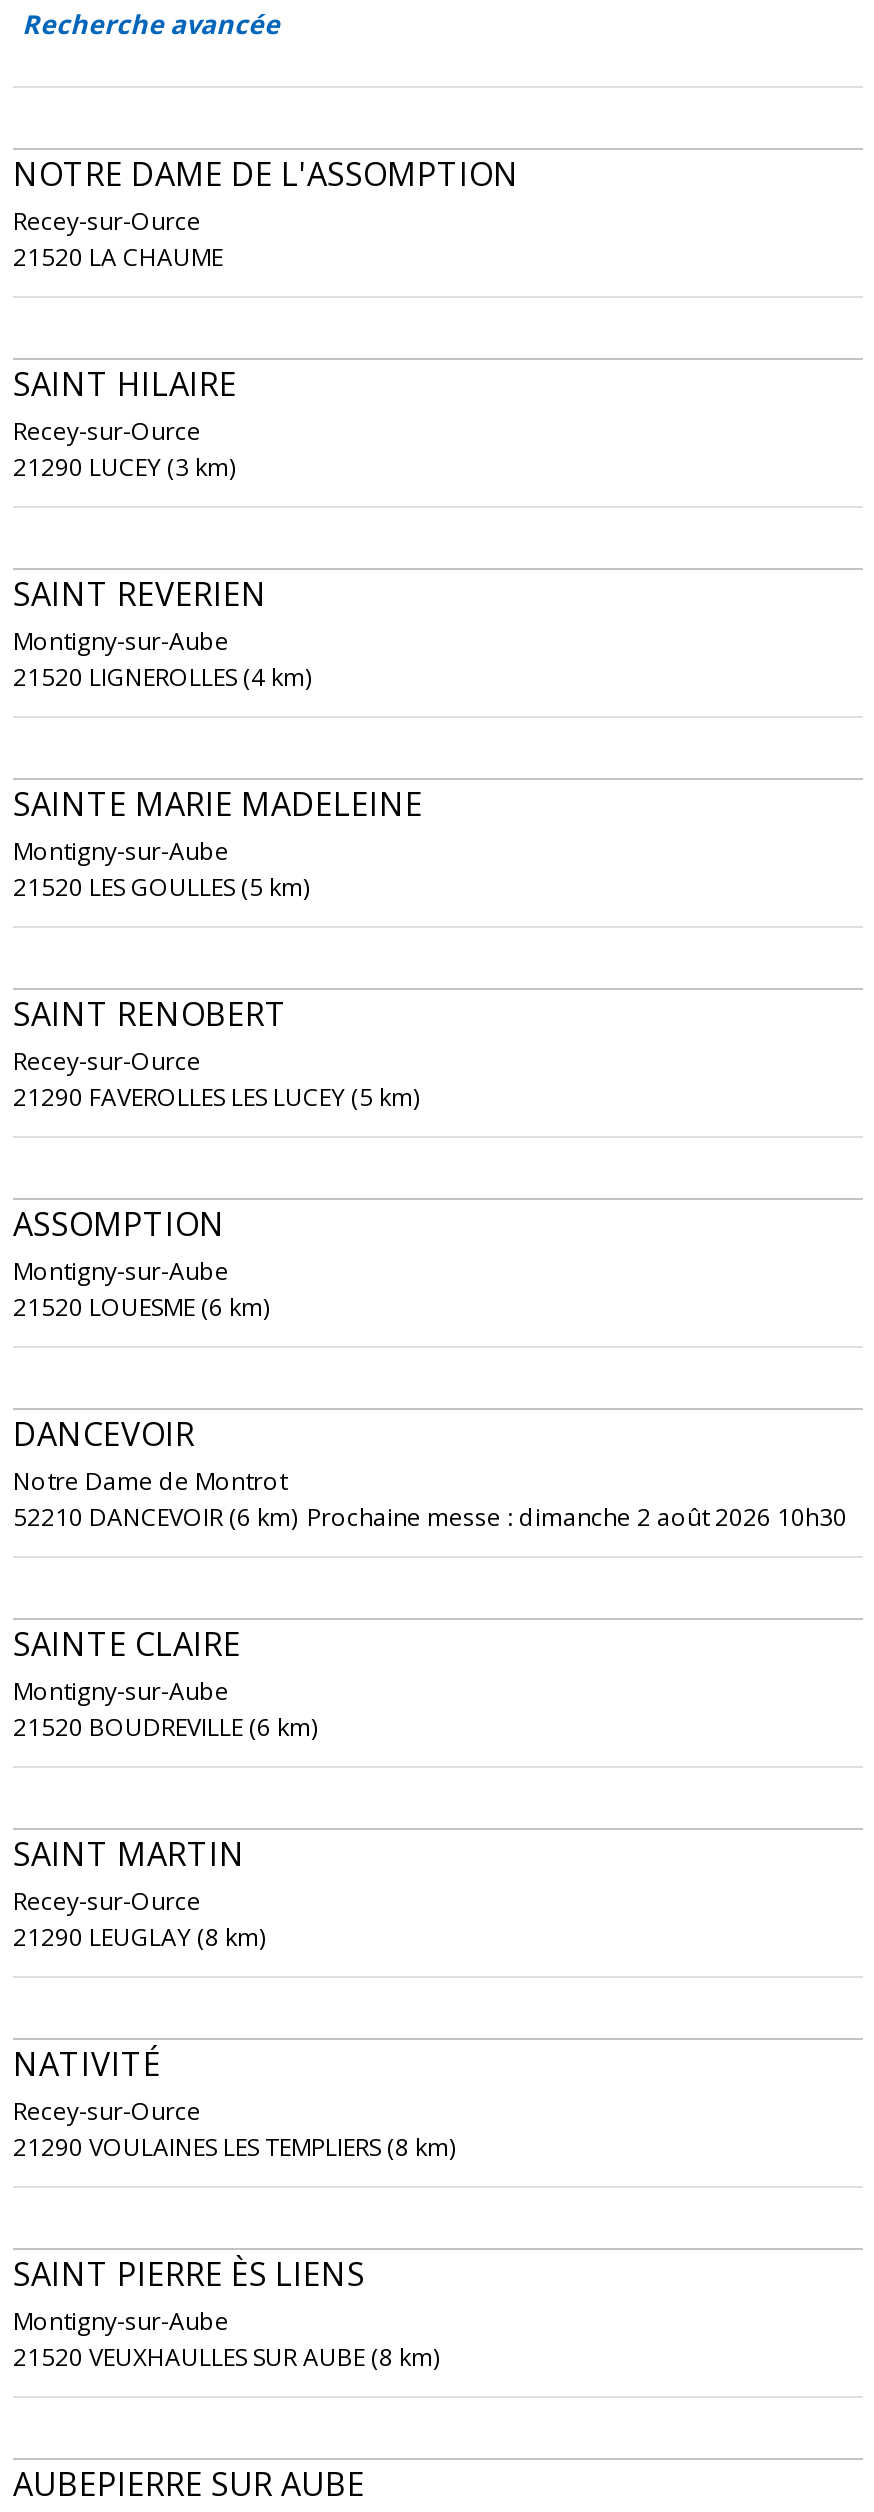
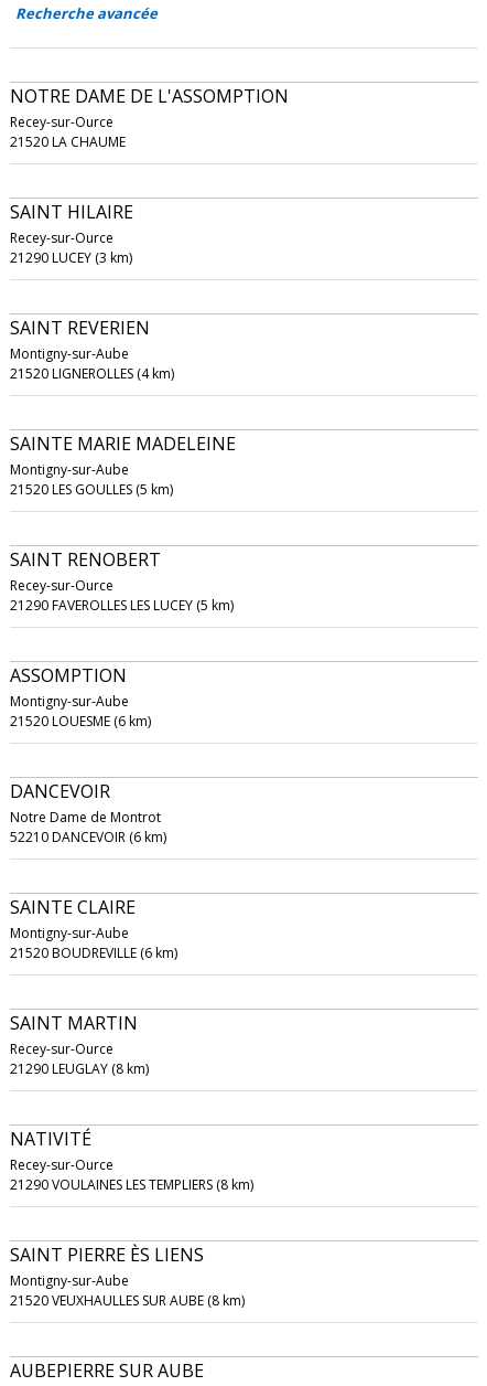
[13,1500,847,1534] 52210 DANCEVOIR (6 km) Prochaine messe : dimanche 2 août 2026 10h30 -> [10,828,166,846] 52210 DANCEVOIR (6 km)

